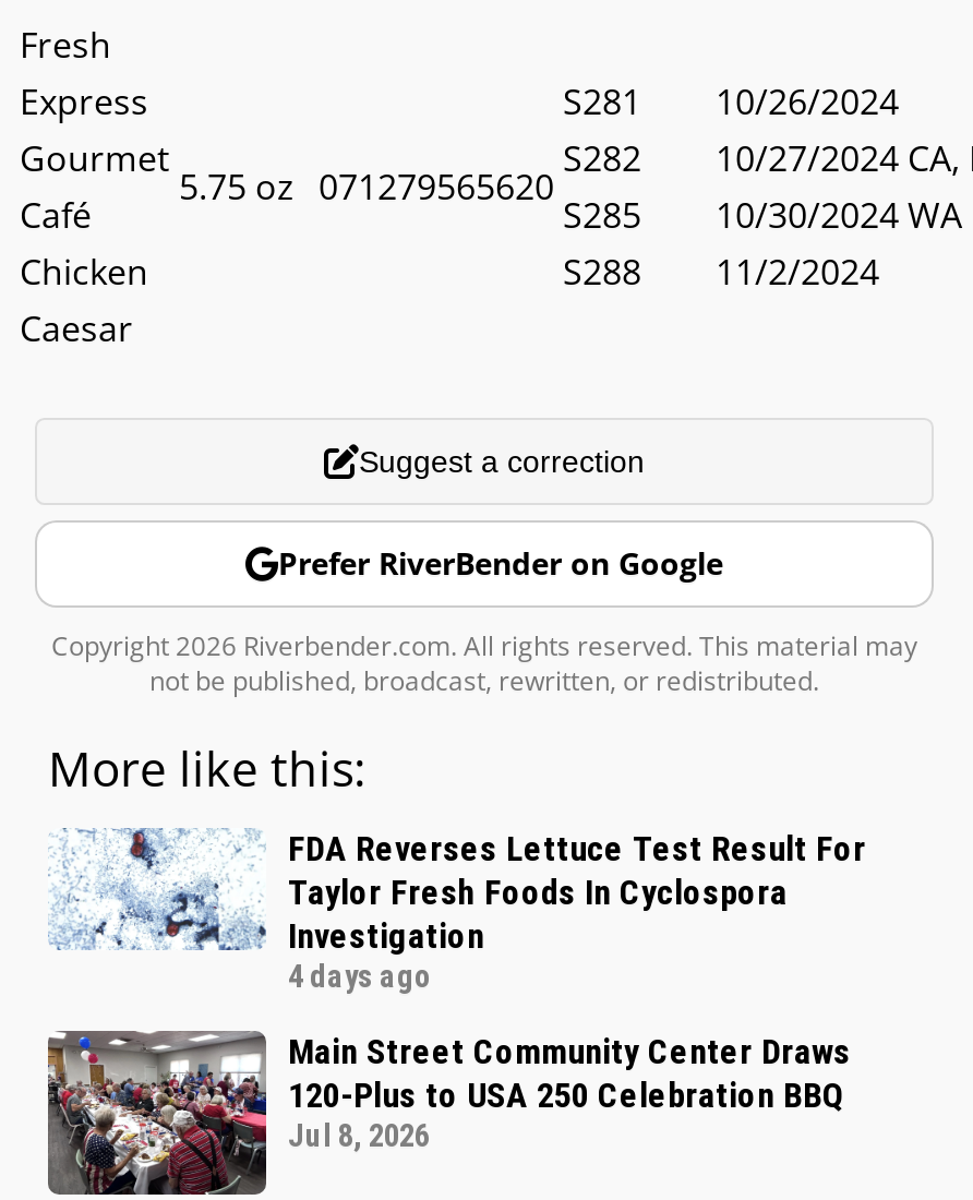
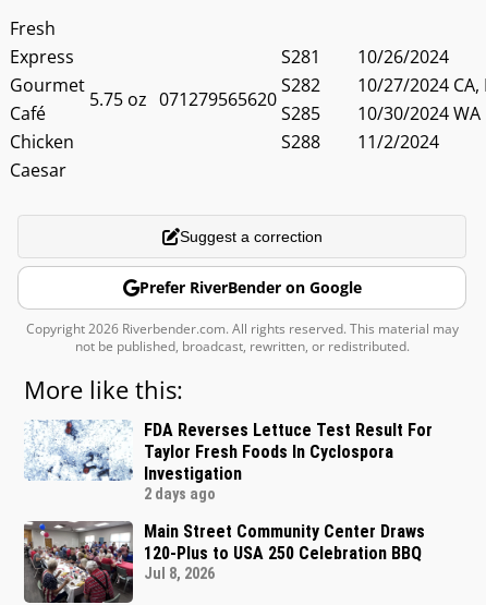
[288,958,432,995] 4 days ago -> [144,485,216,503] 2 days ago

